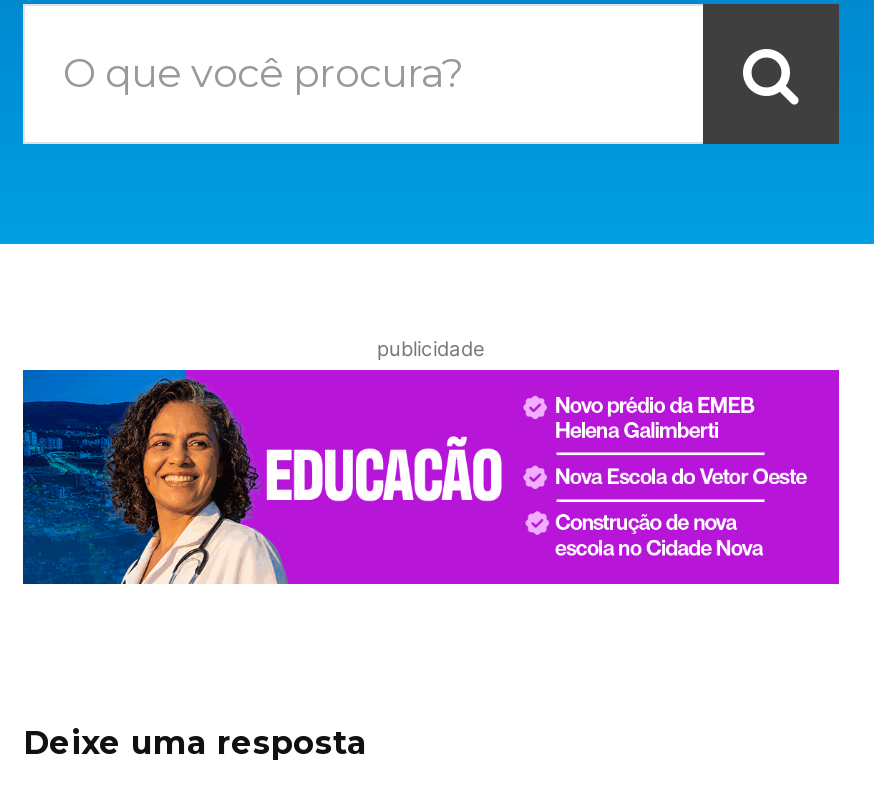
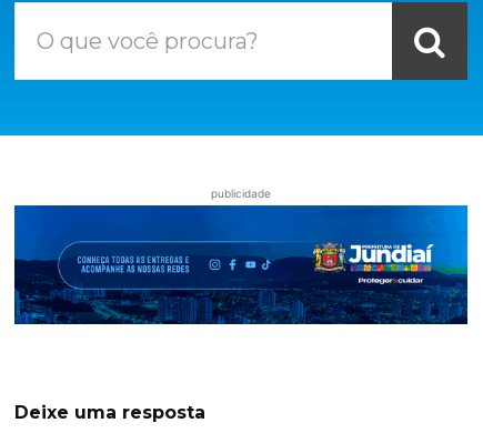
[21,368,841,586] [image] -> [13,204,469,325] [image]

